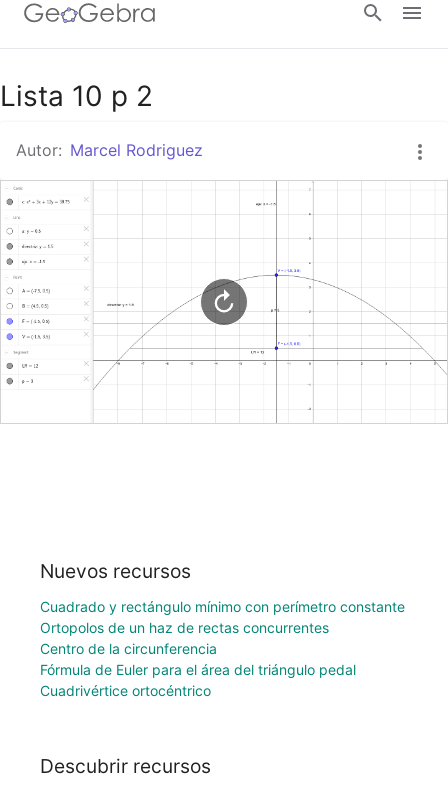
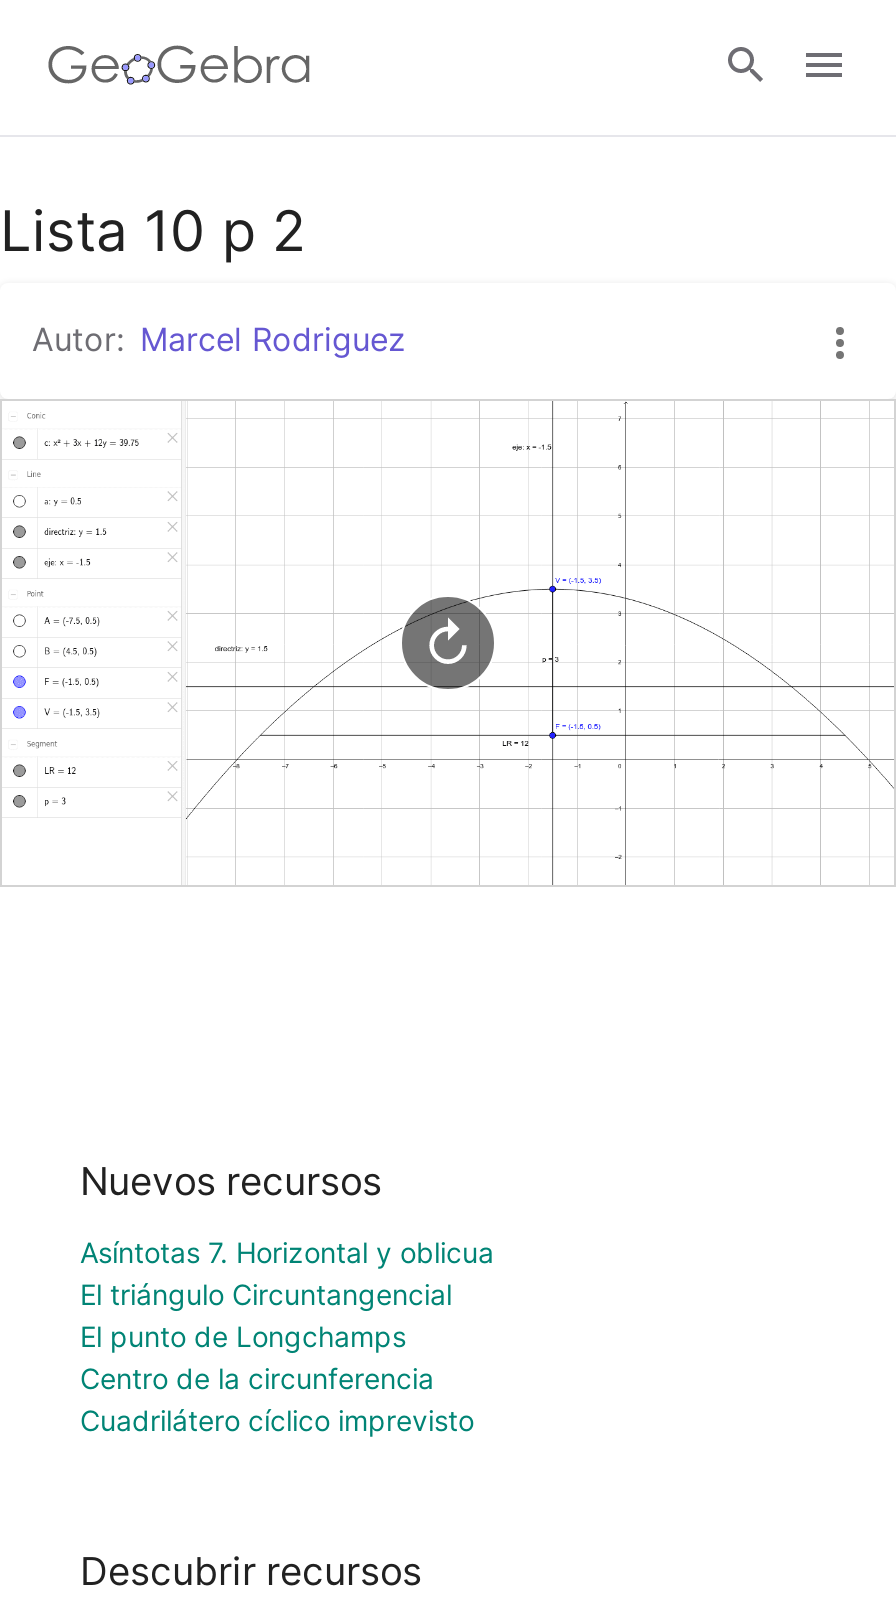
[40,598,405,636] Cuadrado y rectángulo mínimo con perímetro constante | Ortopolos de un haz de rectas concurrentes -> [80,1235,494,1353] Asíntotas 7. Horizontal y oblicua | El triángulo Circuntangencial | El punto de Longchamps
moved [40,640,217,657] -> [80,1361,434,1395]: Centro de la circunferencia
[40,661,356,699] Fórmula de Euler para el área del triángulo pedal | Cuadrivértice ortocéntrico -> [80,1403,474,1437] Cuadrilátero cíclico imprevisto

